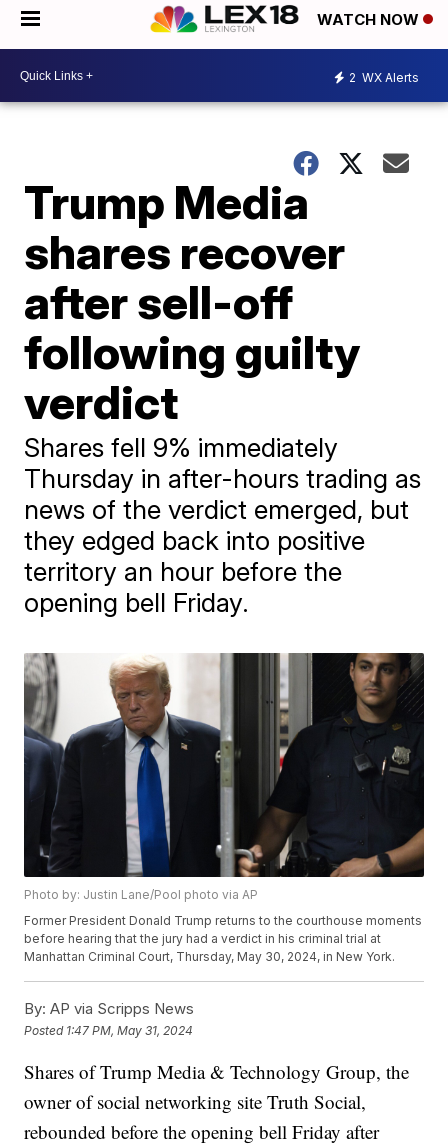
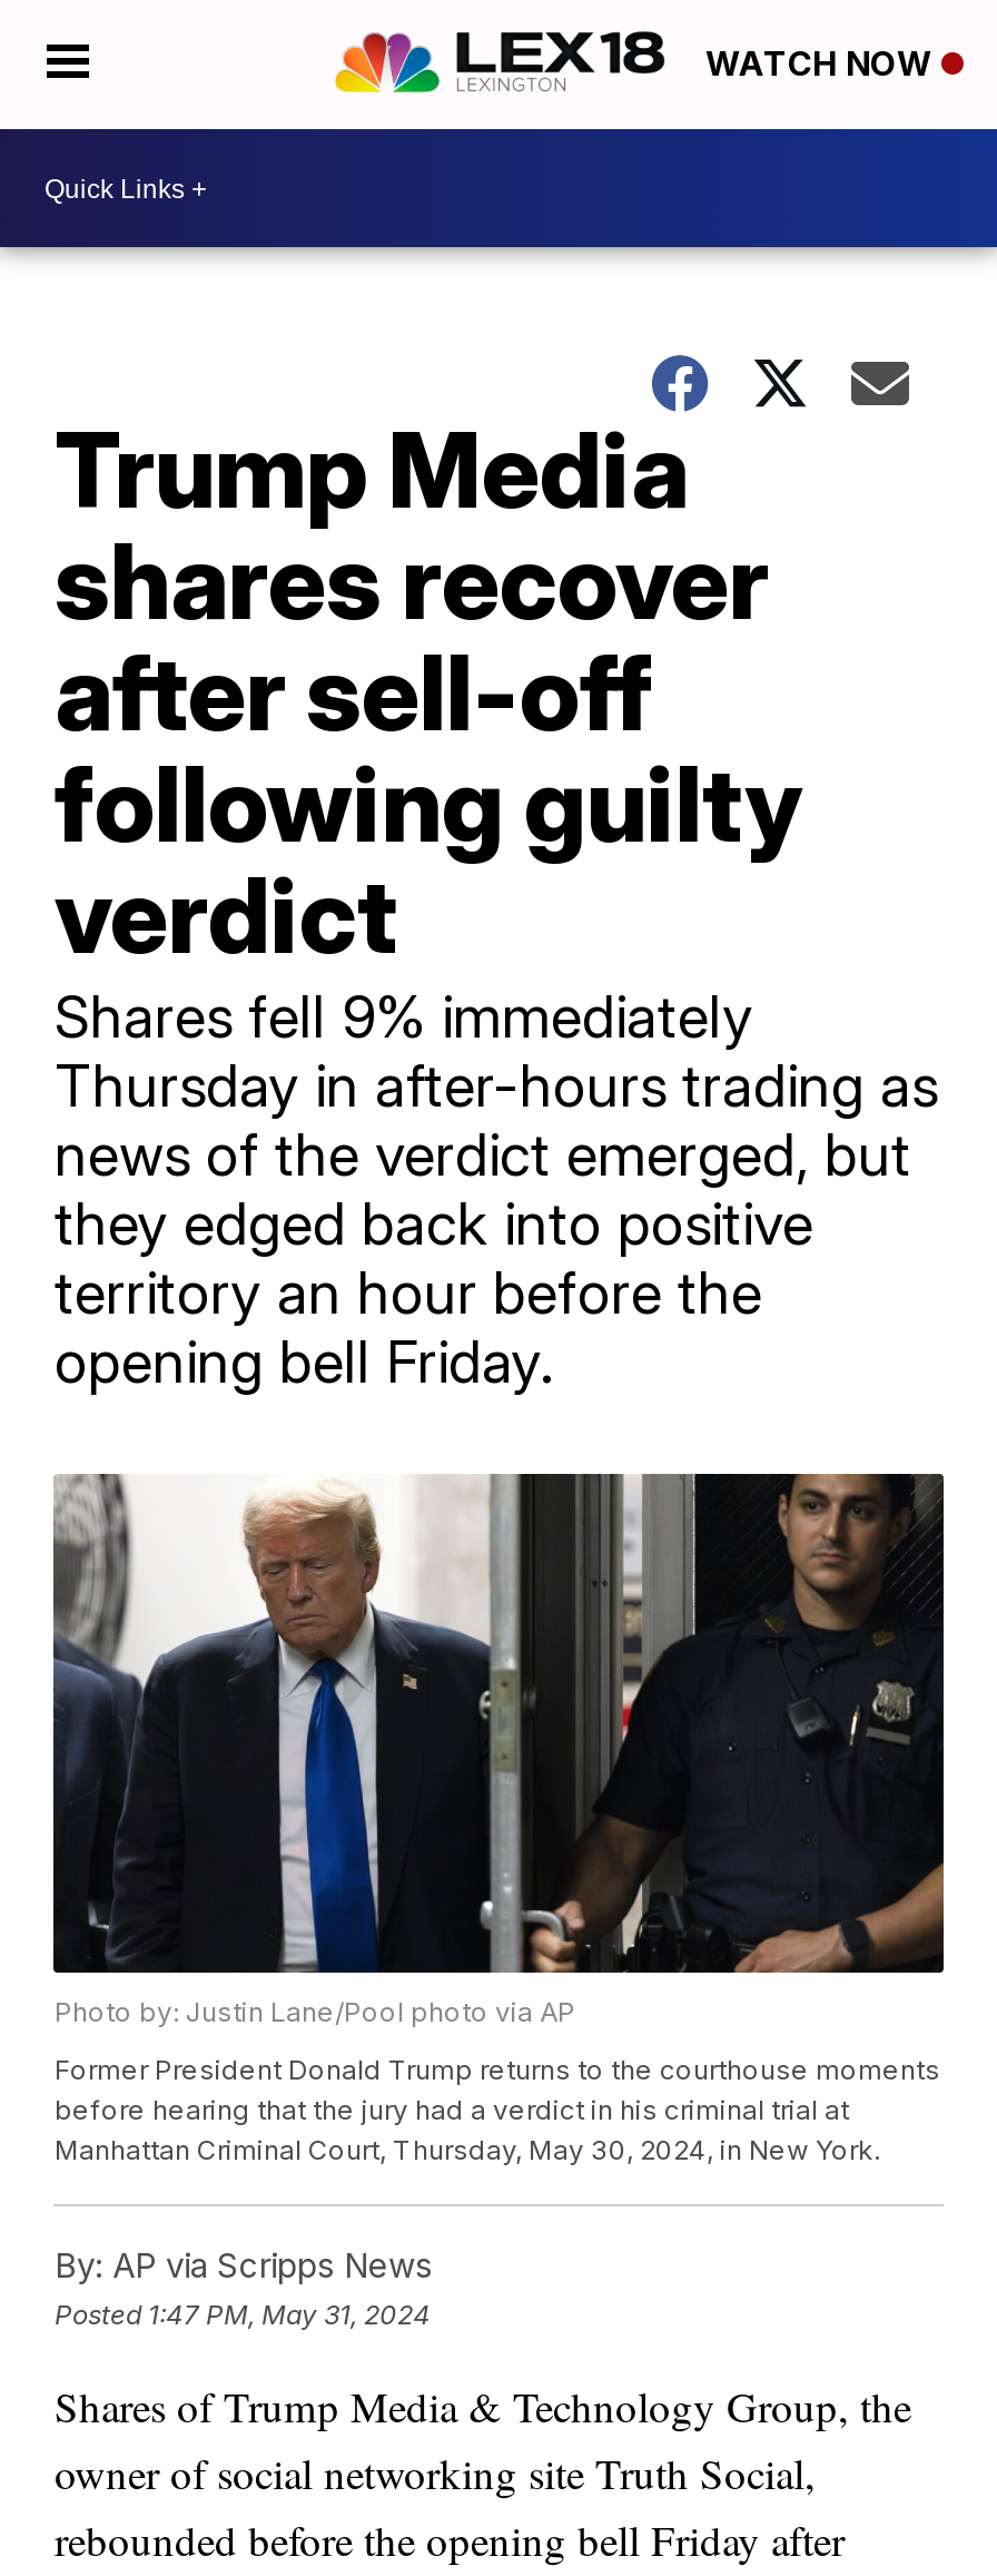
[349,69,419,84] 2 WX Alerts -> none

